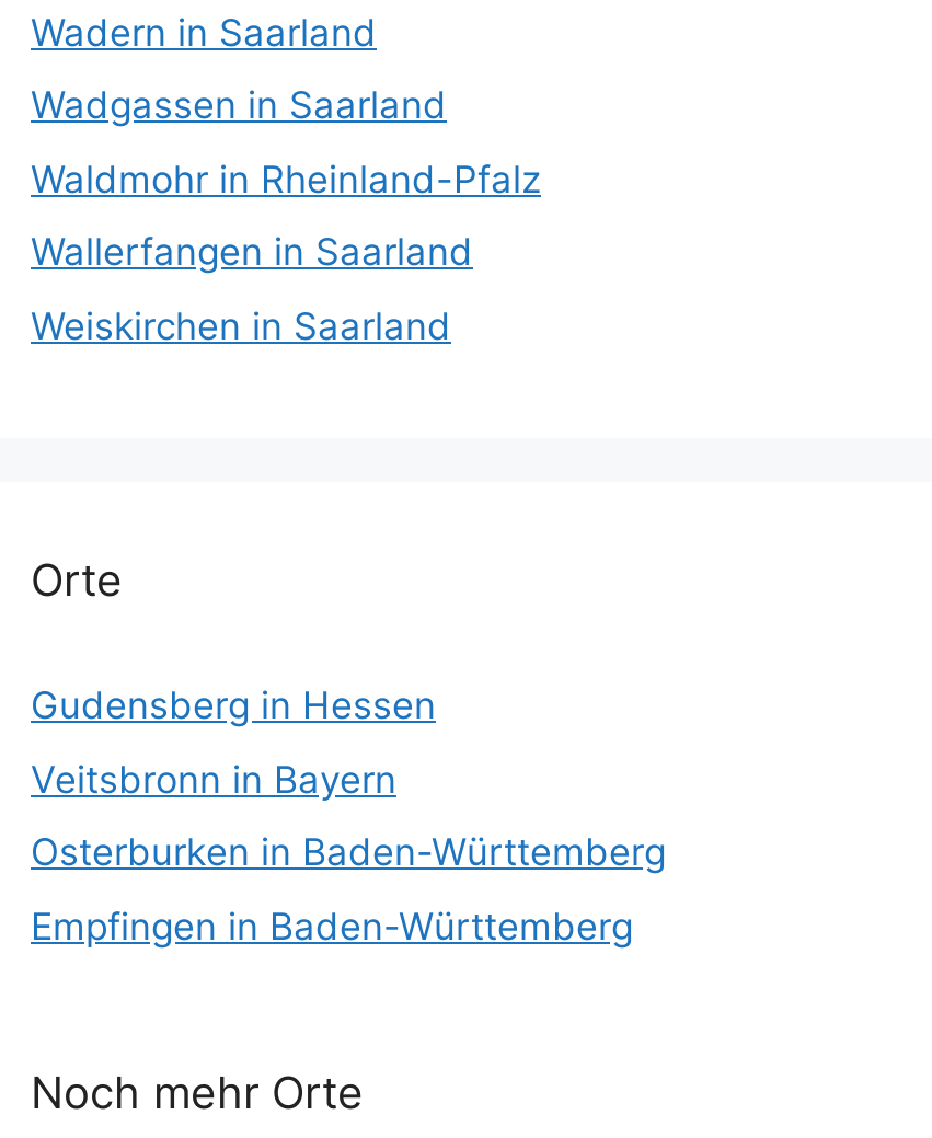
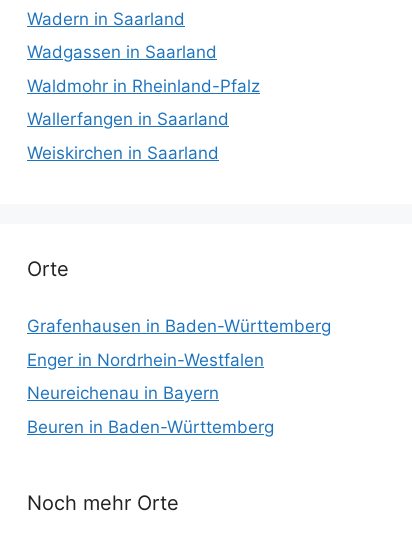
[31,684,436,728] Gudensberg in Hessen -> [27,316,331,336] Grafenhausen in Baden-Württemberg
[31,758,396,802] Veitsbronn in Bayern -> [27,350,264,370] Enger in Nordrhein-Westfalen
[31,831,666,875] Osterburken in Baden-Württemberg -> [27,383,219,403] Neureichenau in Bayern
[31,904,633,948] Empfingen in Baden-Württemberg -> [27,417,274,437] Beuren in Baden-Württemberg

